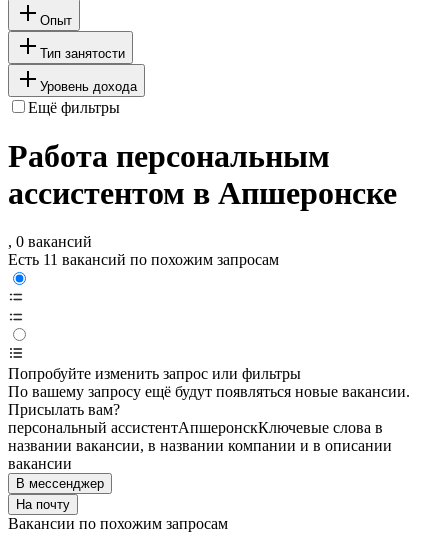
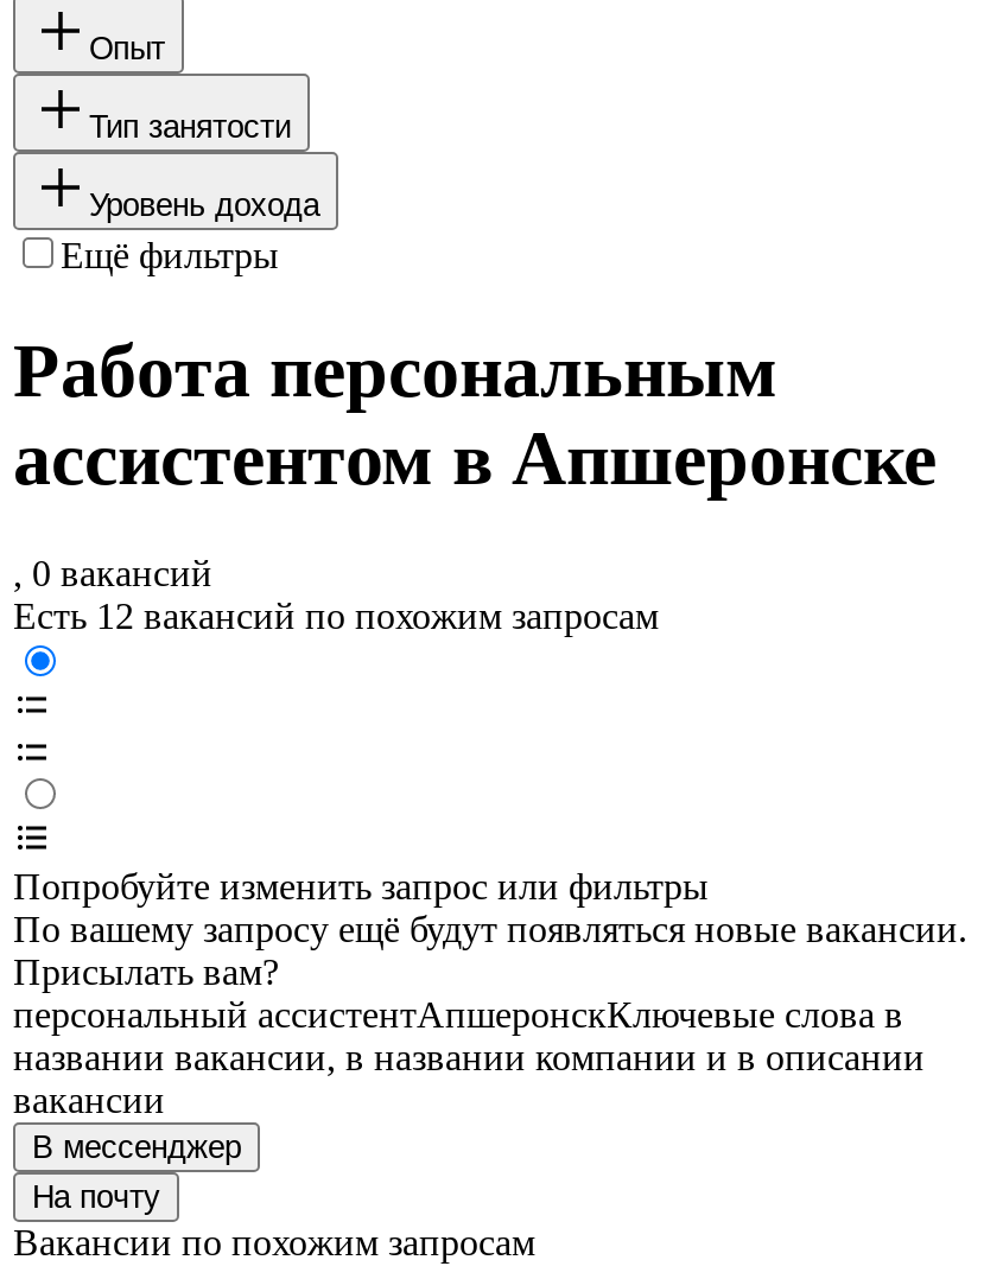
[8,251,279,268] Есть 11 вакансий по похожим запросам -> [13,597,659,637] Есть 12 вакансий по похожим запросам

